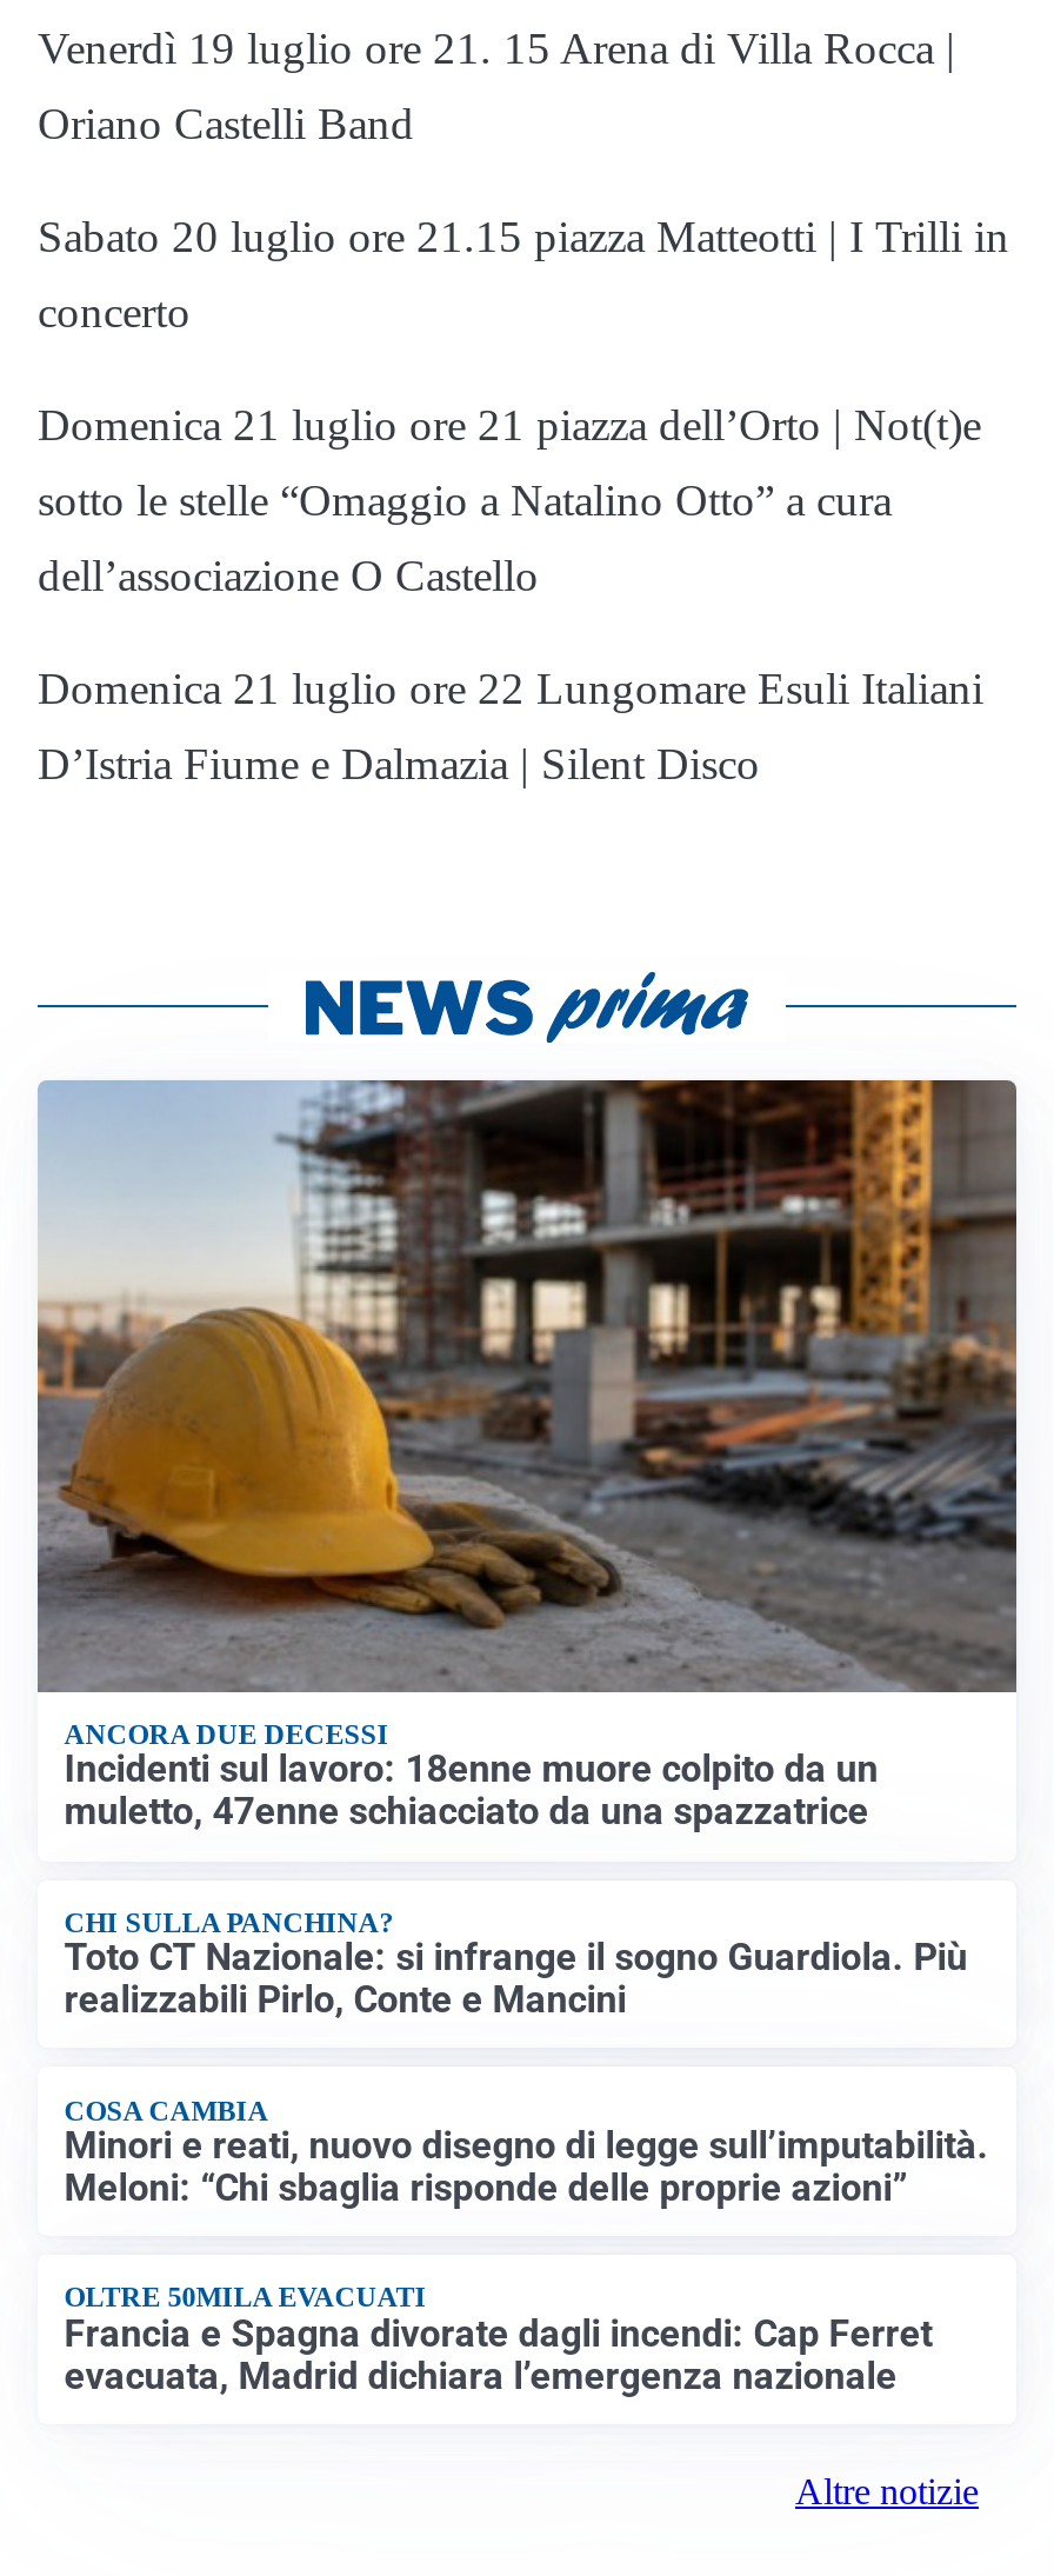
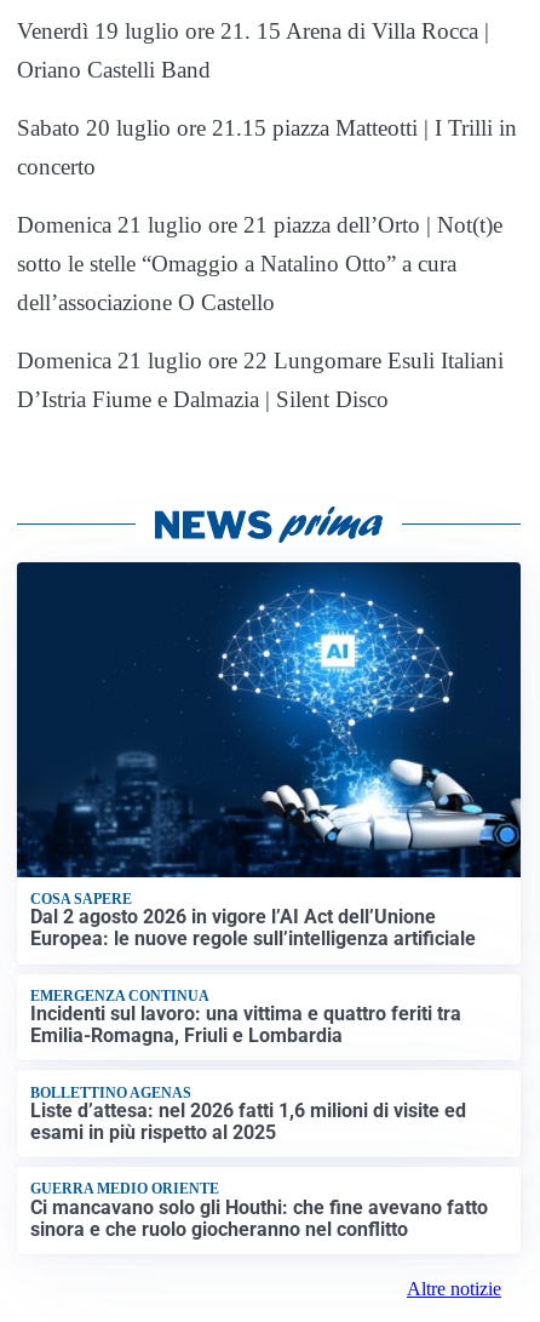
[35,1078,1019,1834] [image] | ANCORA DUE DECESSI | Incidenti sul lavoro: 18enne muore colpito da un | muletto, 47enne schiacciato da una spazzatrice -> [16,561,522,950] [image] | COSA SAPERE | Dal 2 agosto 2026 in vigore l’AI Act dell’Unione | Europea: le nuove regole sull’intelligenza artificiale
[64,1906,967,2022] CHI SULLA PANCHINA? | Toto CT Nazionale: si infrange il sogno Guardiola. Più | realizzabili Pirlo, Conte e Mancini -> [31,987,462,1047] EMERGENZA CONTINUA | Incidenti sul lavoro: una vittima e quattro feriti tra | Emilia-Romagna, Friuli e Lombardia
[64,2094,989,2210] COSA CAMBIA | Minori e reati, nuovo disegno di legge sull’imputabilità. | Meloni: “Chi sbaglia risponde delle proprie azioni” -> [31,1084,466,1144] BOLLETTINO AGENAS | Liste d’attesa: nel 2026 fatti 1,6 milioni di visite ed | esami in più rispetto al 2025
[64,2281,932,2398] OLTRE 50MILA EVACUATI | Francia e Spagna divorate dagli incendi: Cap Ferret | evacuata, Madrid dichiara l’emergenza nazionale -> [31,1181,488,1240] GUERRA MEDIO ORIENTE | Ci mancavano solo gli Houthi: che fine avevano fatto | sinora e che ruolo giocheranno nel conflitto

